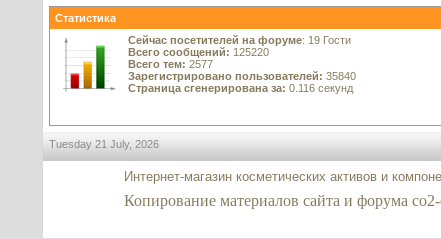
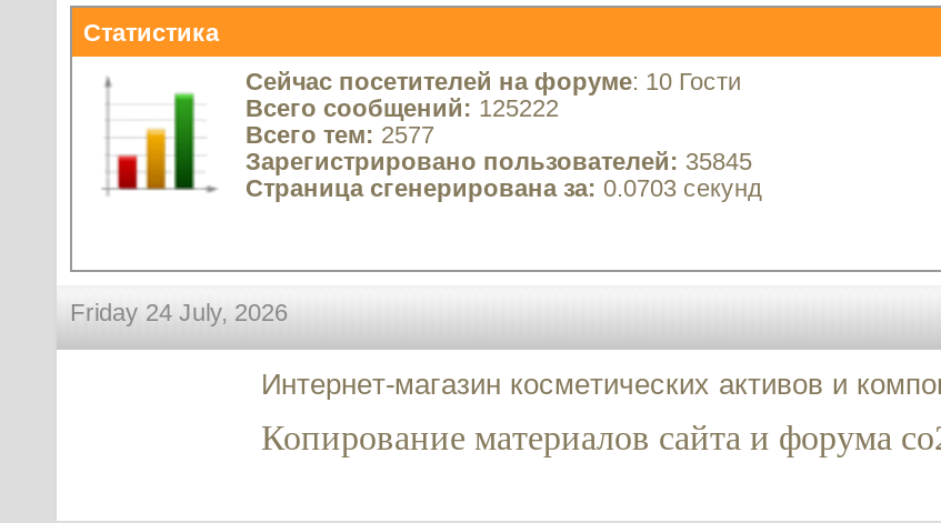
[128,34,351,46] Сейчас посетителей на форуме: 19 Гости -> [246,68,741,94] Сейчас посетителей на форуме: 10 Гости
[128,46,269,58] Всего сообщений: 125220 -> [246,94,559,121] Всего сообщений: 125222
[128,70,356,82] Зарегистрировано пользователей: 35840 -> [246,148,752,174] Зарегистрировано пользователей: 35845
[128,82,353,94] Страница сгенерирована за: 0.116 секунд -> [246,174,761,201] Страница сгенерирована за: 0.0703 секунд
[49,138,159,150] Tuesday 21 July, 2026 -> [70,299,288,325] Friday 24 July, 2026

